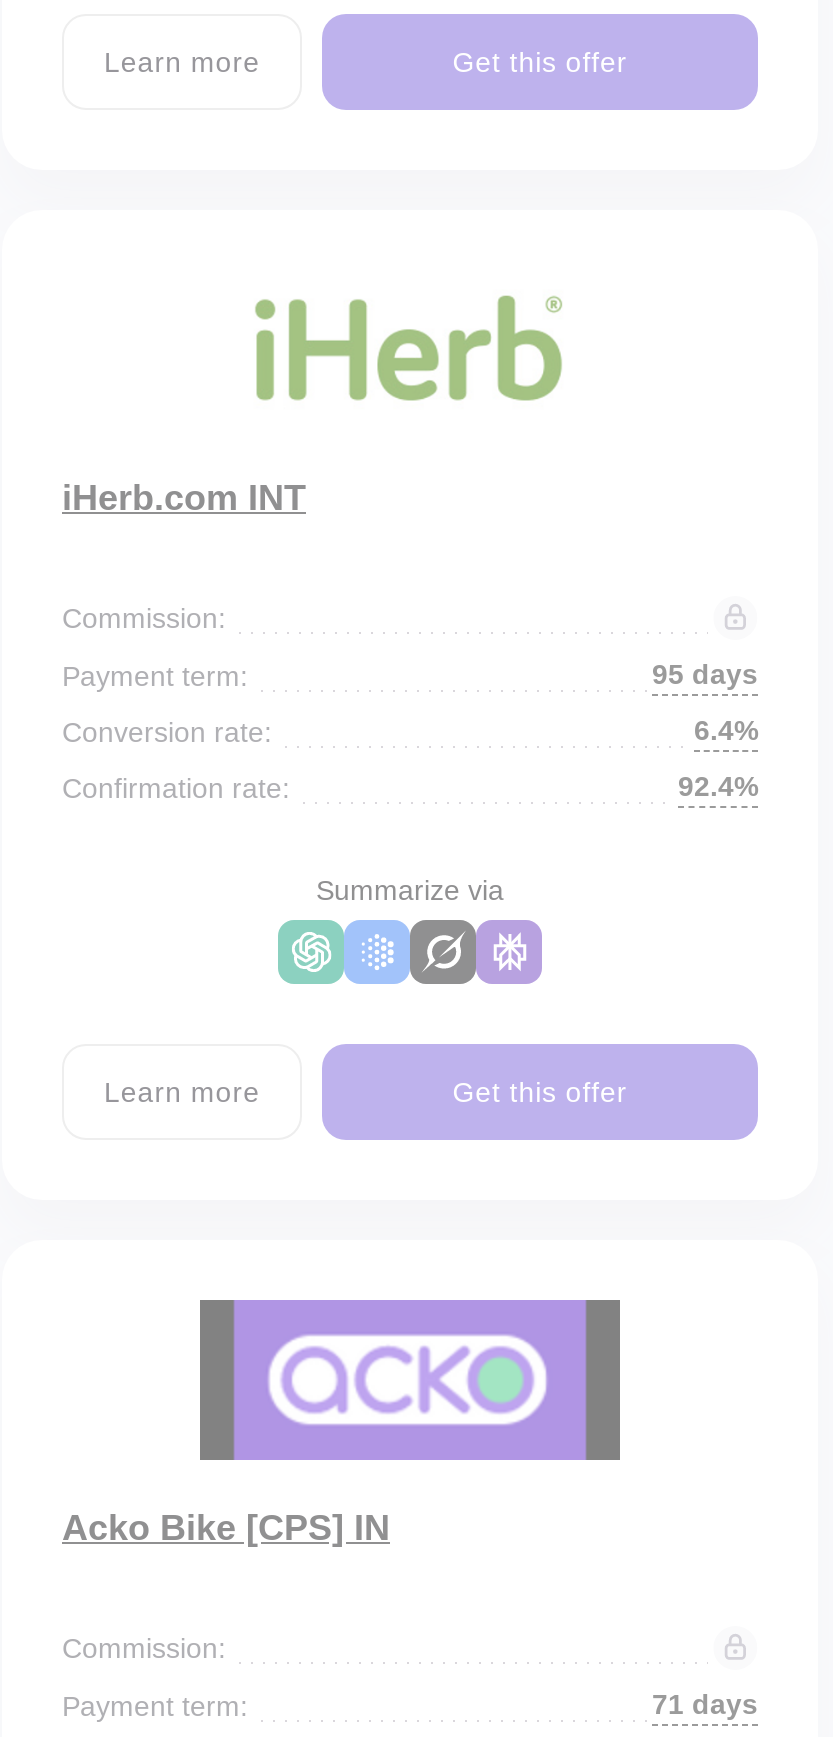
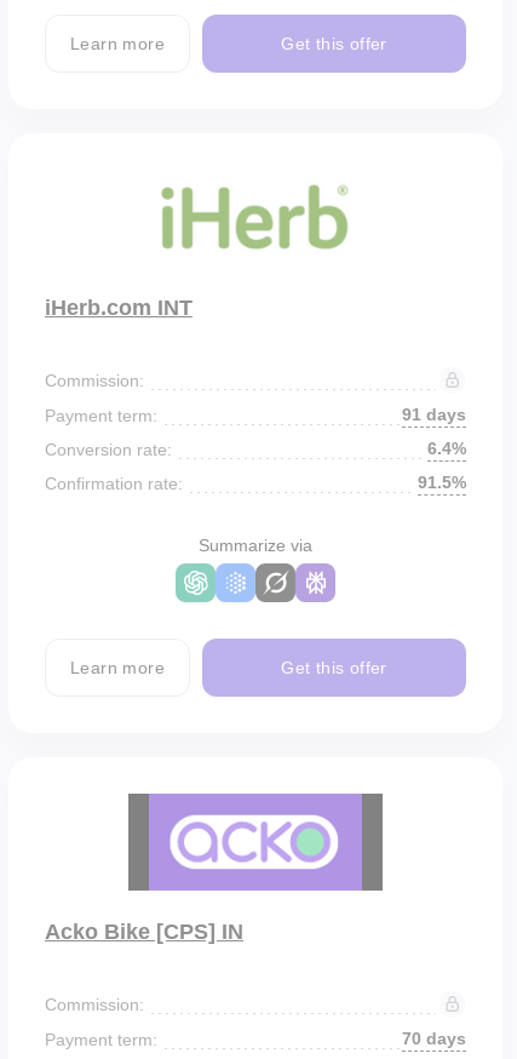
[652,658,758,690] 95 days -> [402,405,466,424] 91 days
[678,770,758,802] 92.4% -> [418,473,466,492] 91.5%
[652,1688,758,1720] 71 days -> [402,1029,466,1048] 70 days

